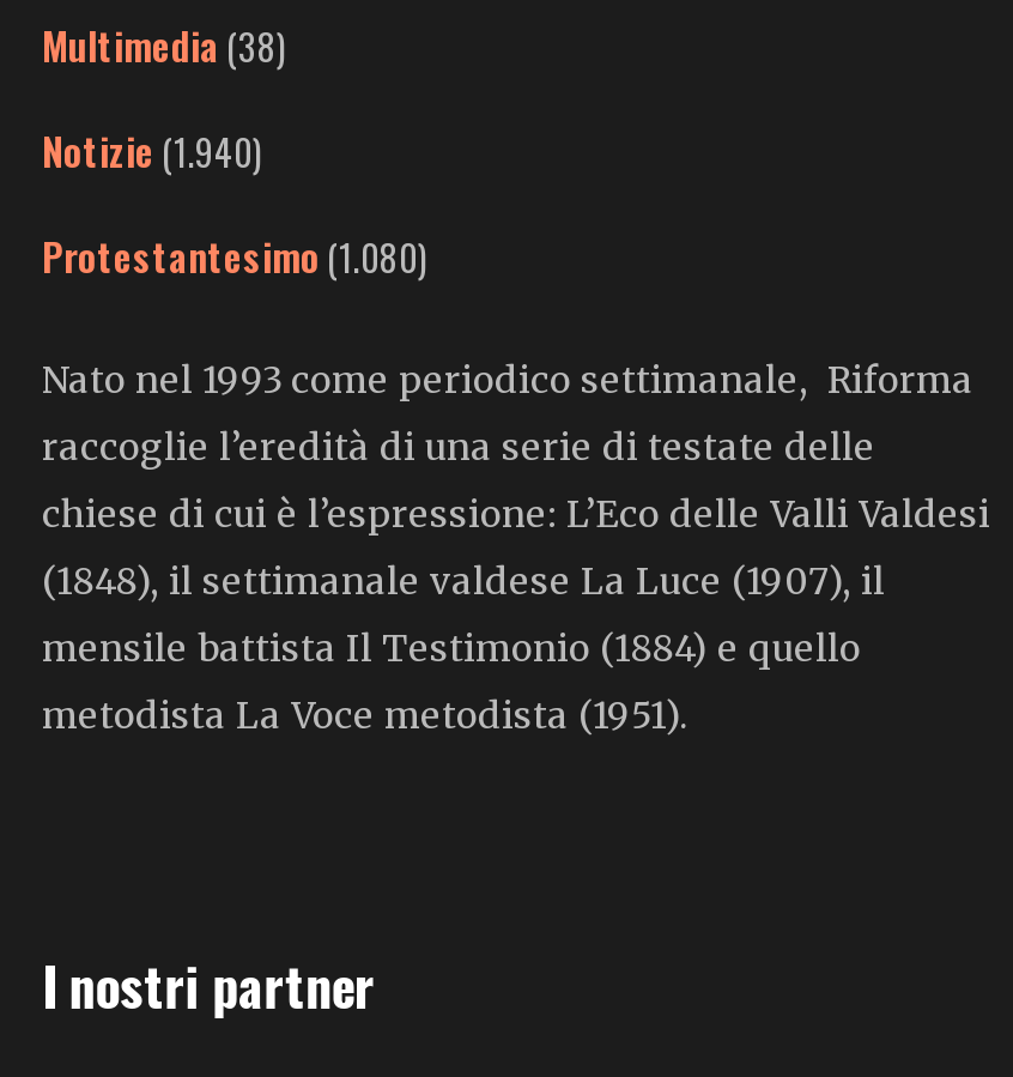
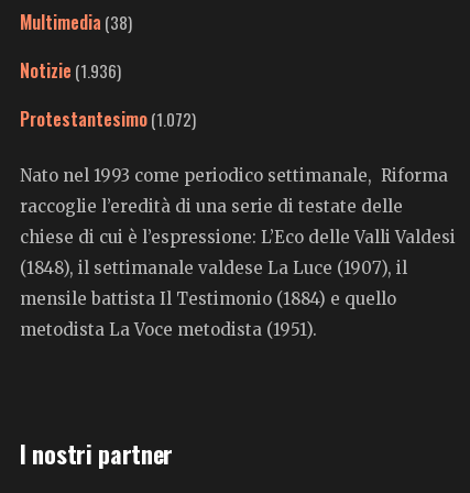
[42,122,262,180] Notizie (1.940) -> [20,57,121,84] Notizie (1.936)
[42,228,427,285] Protestantesimo (1.080) -> [20,106,196,132] Protestantesimo (1.072)

